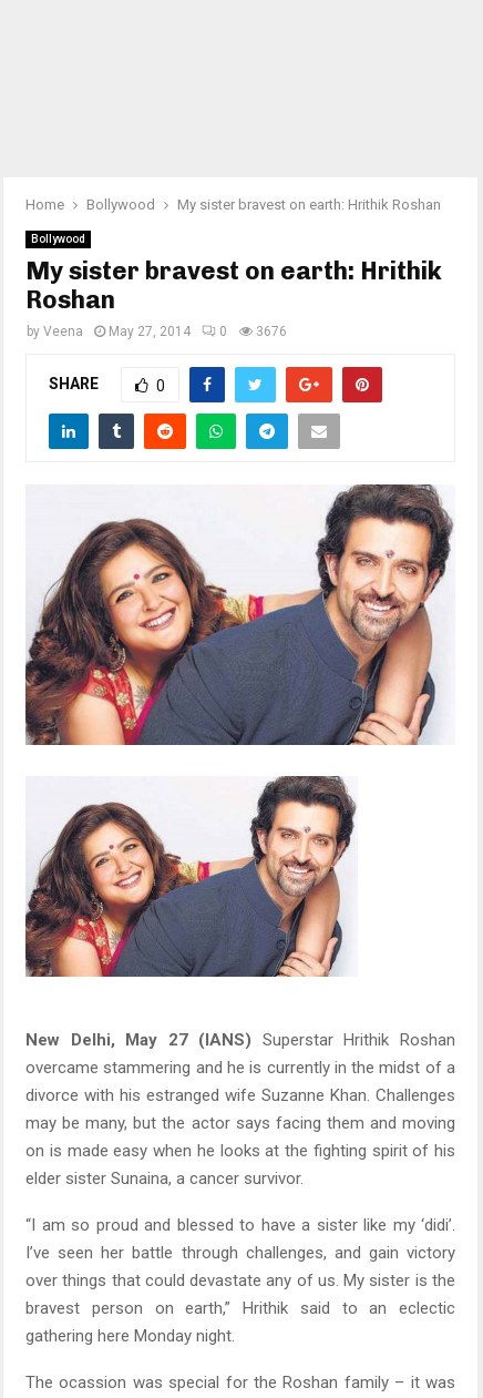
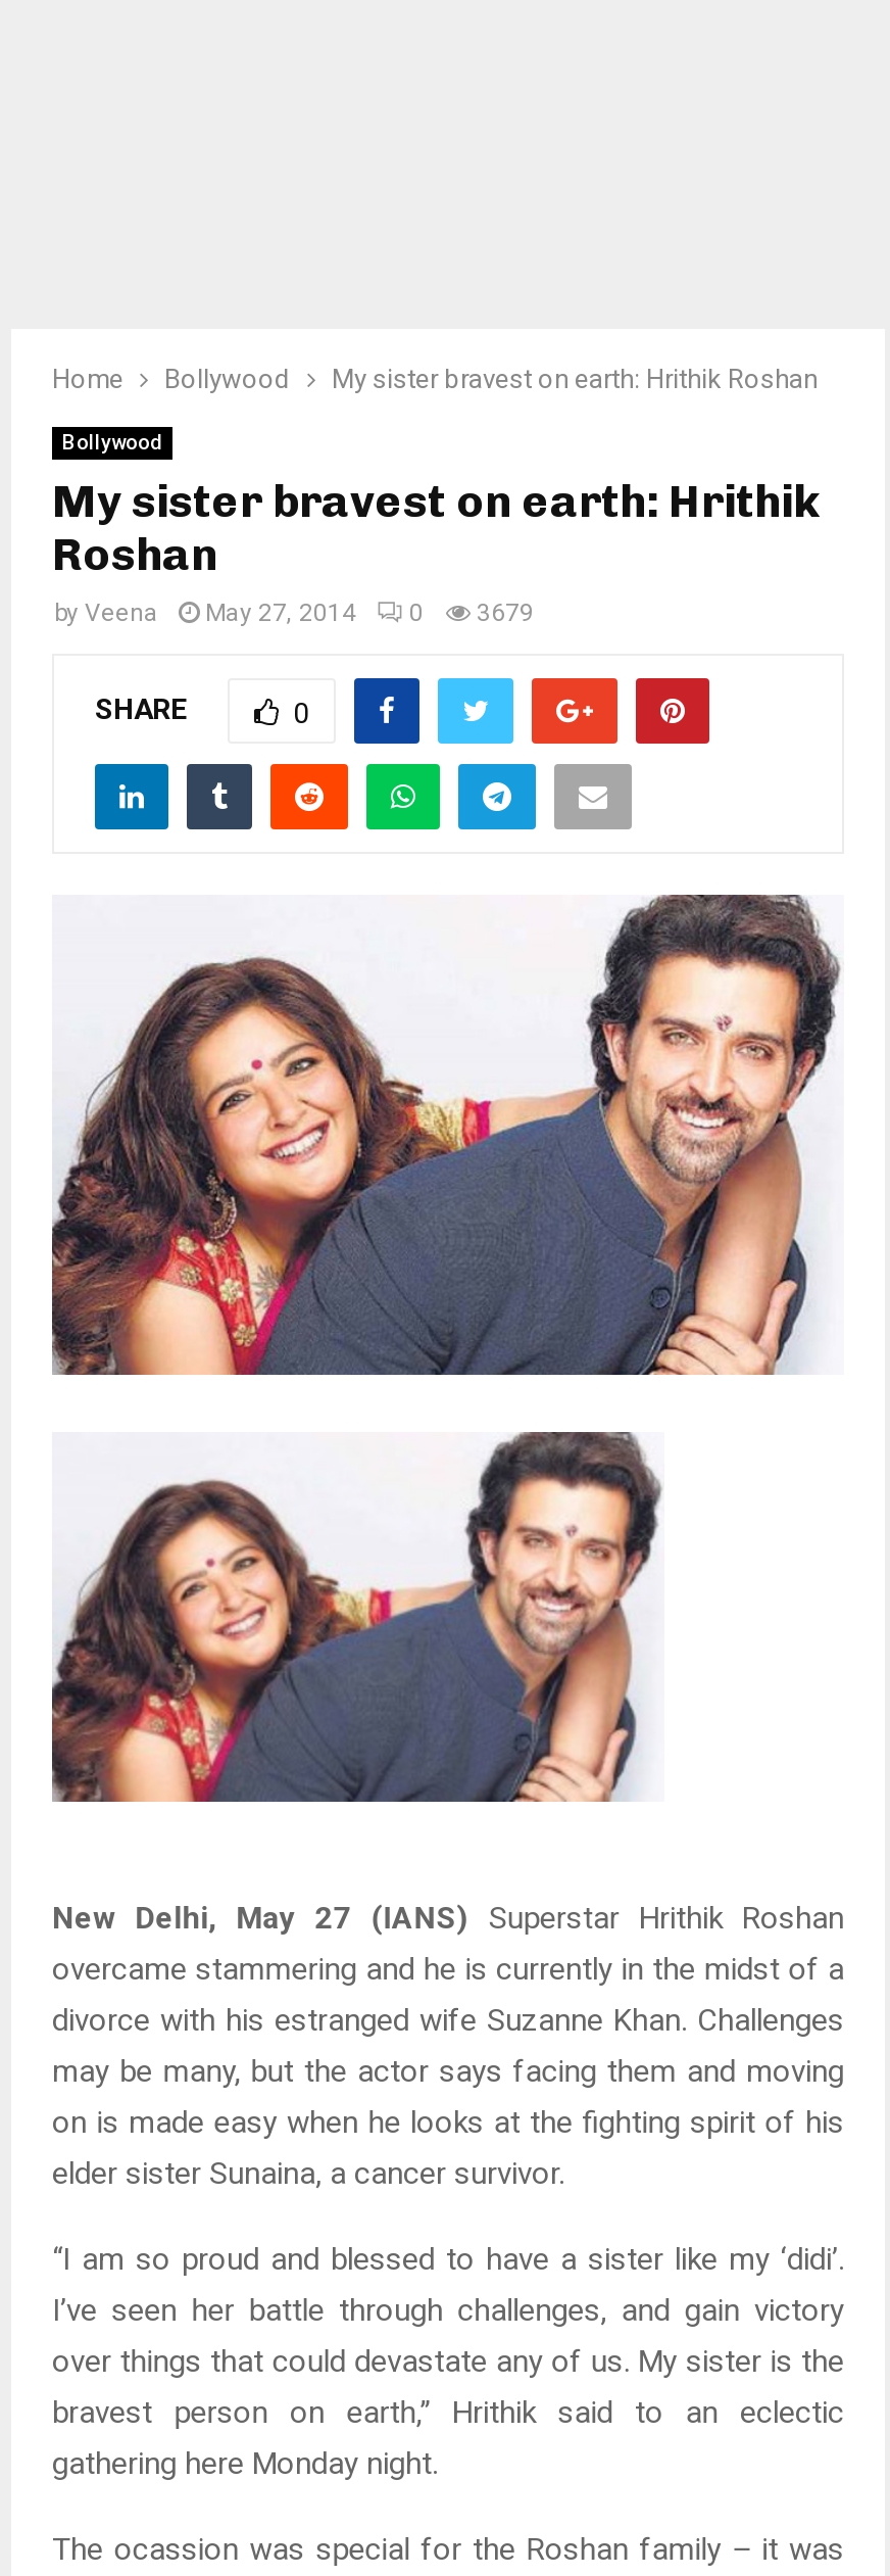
[27,324,287,339] by Veena May 27, 2014 0 3676 -> [54,599,534,627] by Veena May 27, 2014 0 3679

